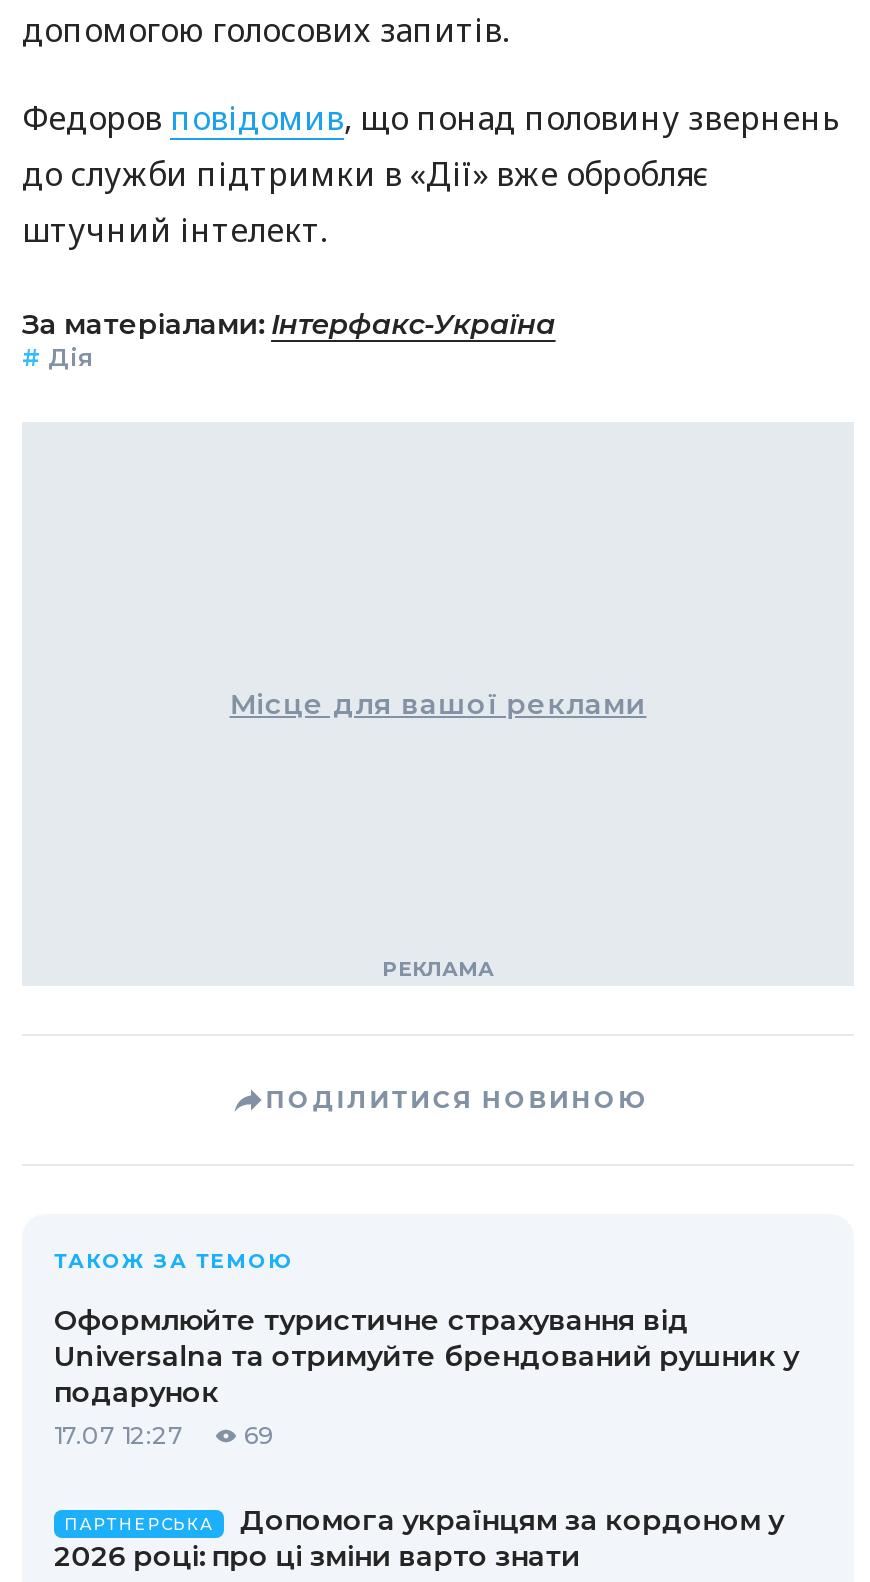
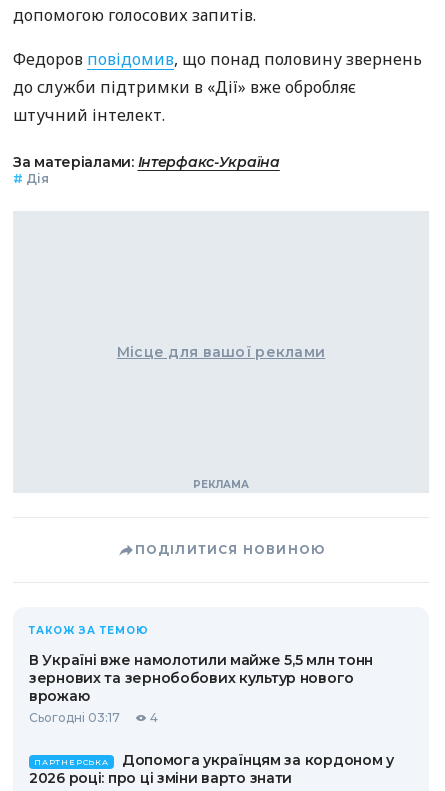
[54,1302,799,1450] Оформлюйте туристичне страхування від | Universalna та отримуйте брендований рушник у | подарунок | 17.07 12:27 | 69 -> [29,651,373,725] В Україні вже намолотили майже 5,5 млн тонн | зернових та зернобобових культур нового | врожаю | Сьогодні 03:17 | 4

